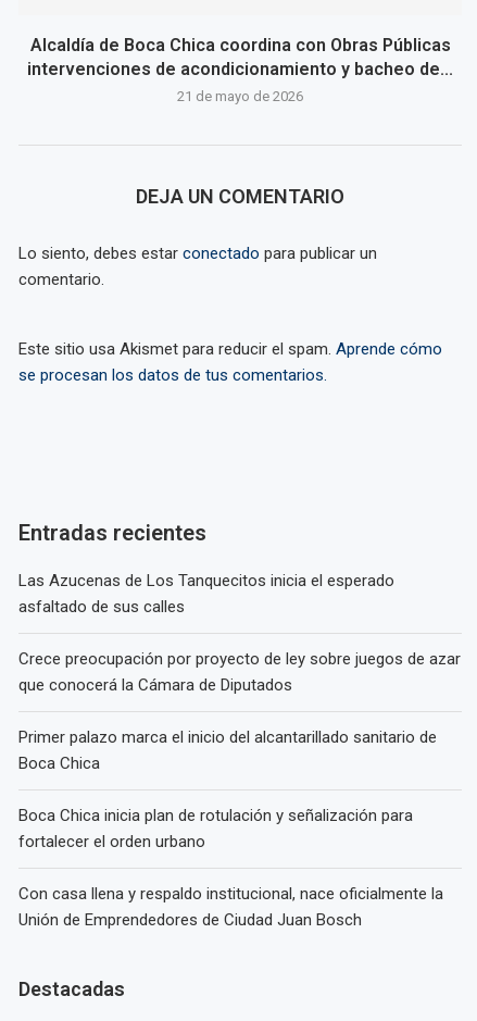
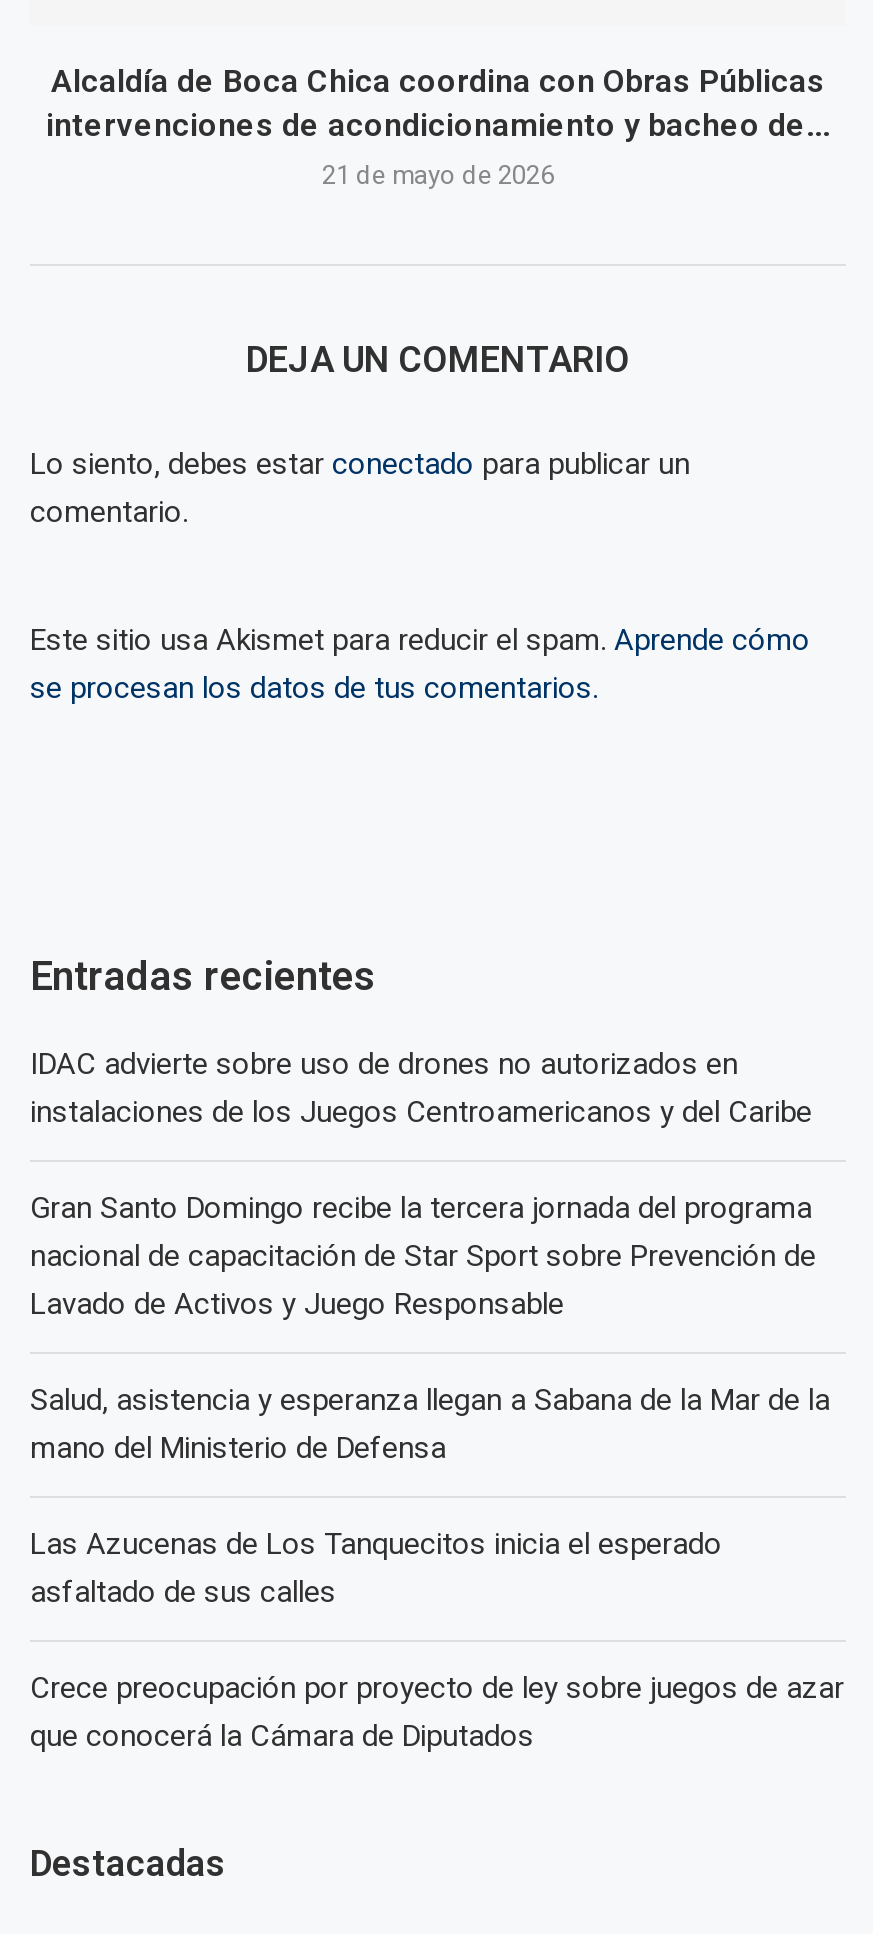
none -> [30,1046,830,1466] IDAC advierte sobre uso de drones no autorizados en | instalaciones de los Juegos Centroamericanos y del Caribe | Gran Santo Domingo recibe la tercera jornada del programa | nacional de capacitación de Star Sport sobre Prevención de | Lavado de Activos y Juego Responsable | Salud, asistencia y esperanza llegan a Sabana de la Mar de la | mano del Ministerio de Defensa
moved [18,571,461,695] -> [30,1526,844,1754]: Las Azucenas de Los Tanquecitos inicia el esperado | asfaltado de sus calles | Crece preocupación por proyecto de ley sobre juegos de azar | que conocerá la Cámara de Diputados
[18,727,443,930] Primer palazo marca el inicio del alcantarillado sanitario de | Boca Chica | Boca Chica inicia plan de rotulación y señalización para | fortalecer el orden urbano | Con casa llena y respaldo institucional, nace oficialmente la | Unión de Emprendedores de Ciudad Juan Bosch -> none

